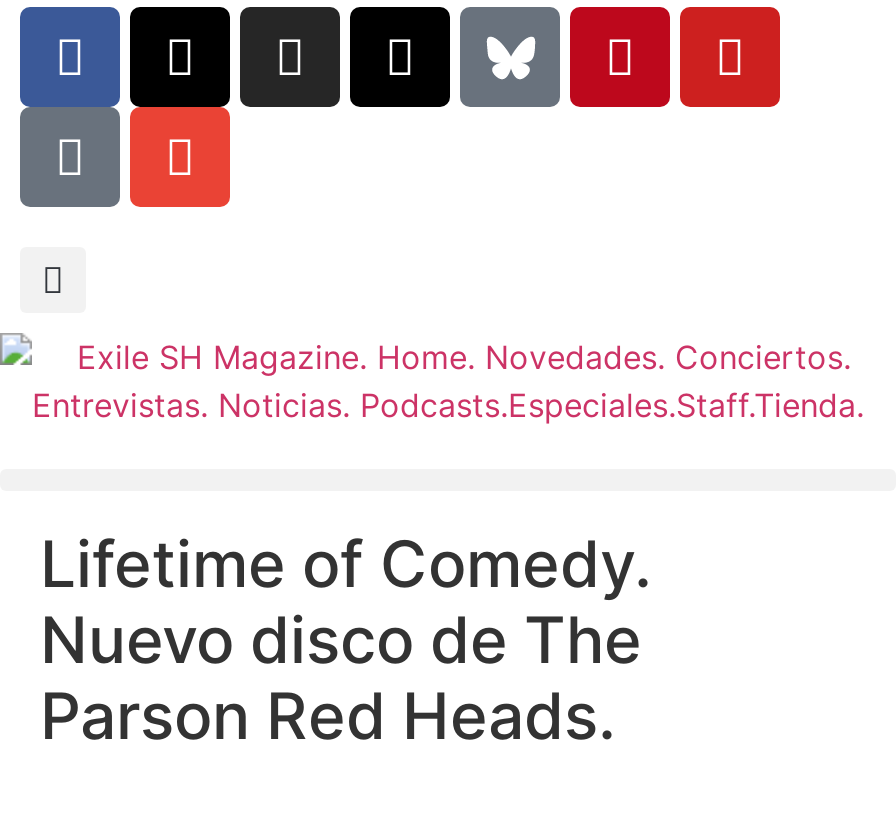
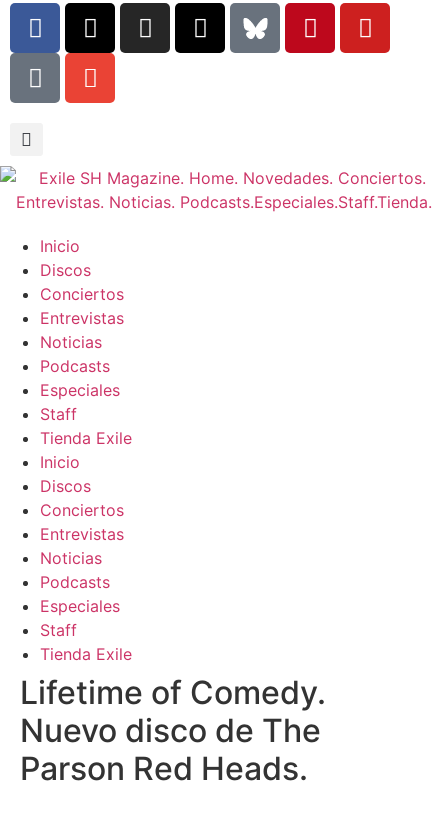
none -> [40,236,132,664] Inicio | Discos | Conciertos | Entrevistas | Noticias | Podcasts | Especiales | Staff | Tienda Exile | Inicio | Discos | Conciertos | Entrevistas | Noticias | Podcasts | Especiales | Staff | Tienda Exile

